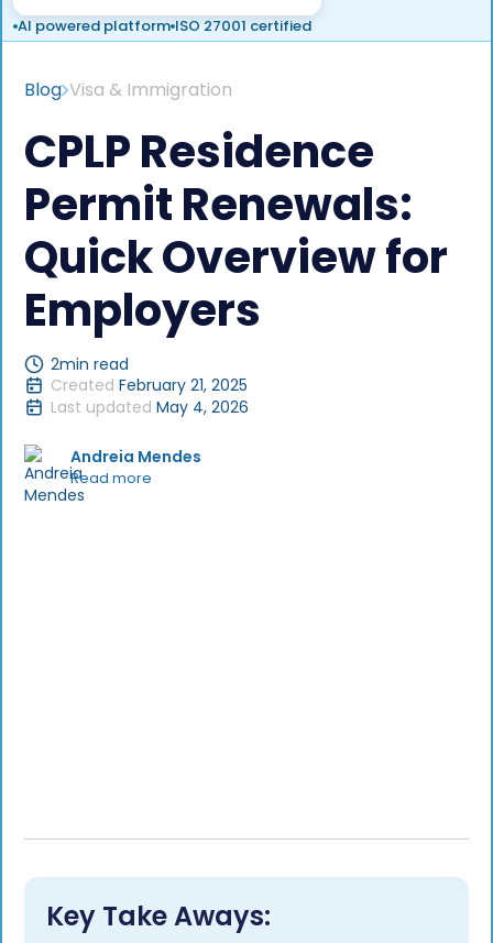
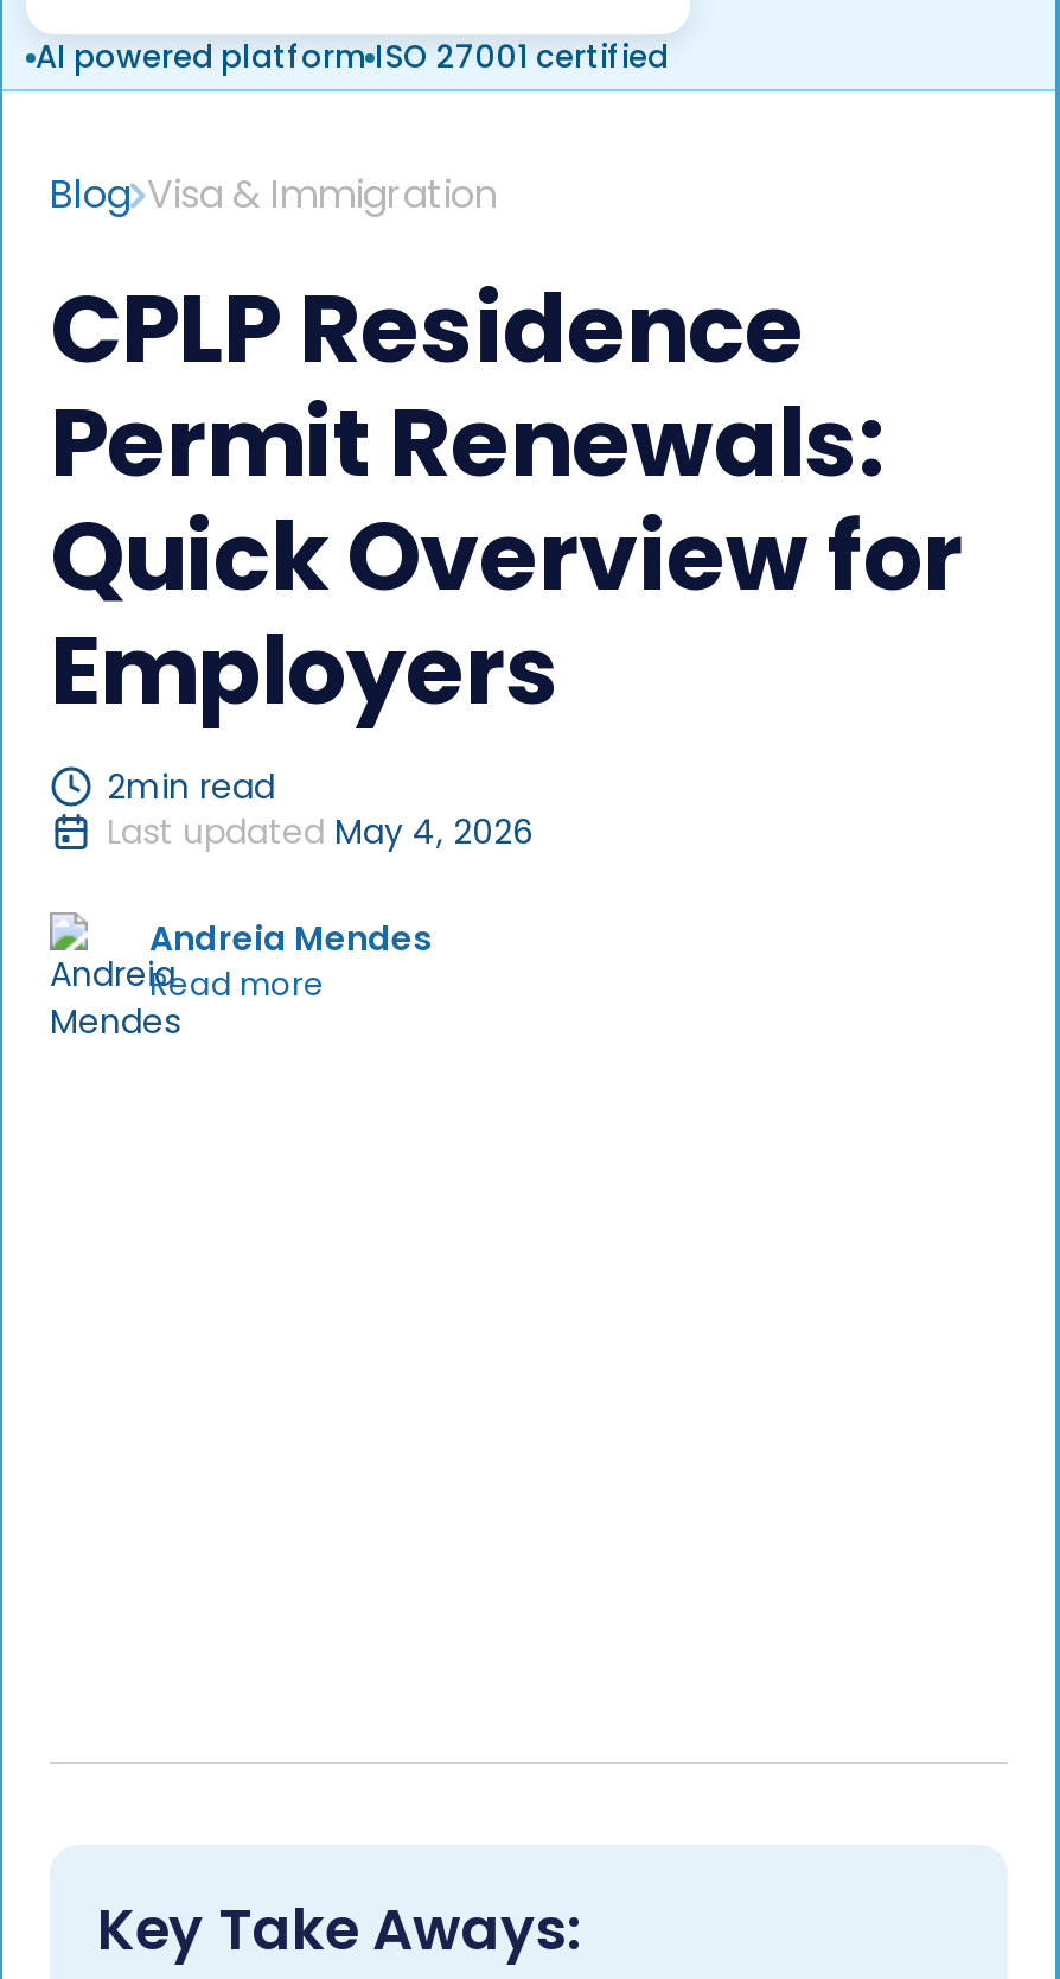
[51,374,248,396] Created February 21, 2025 -> none

